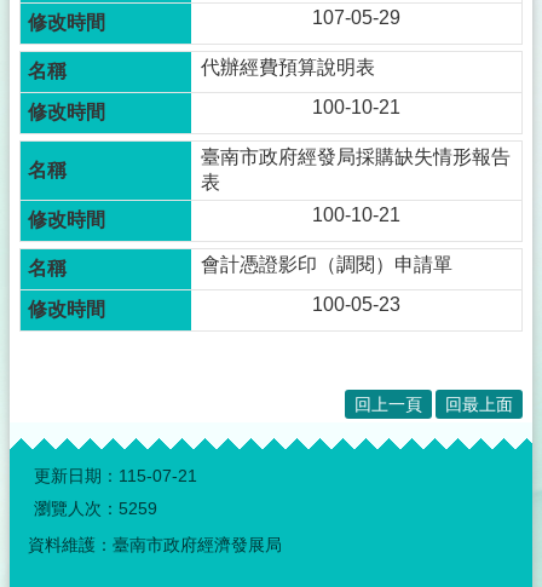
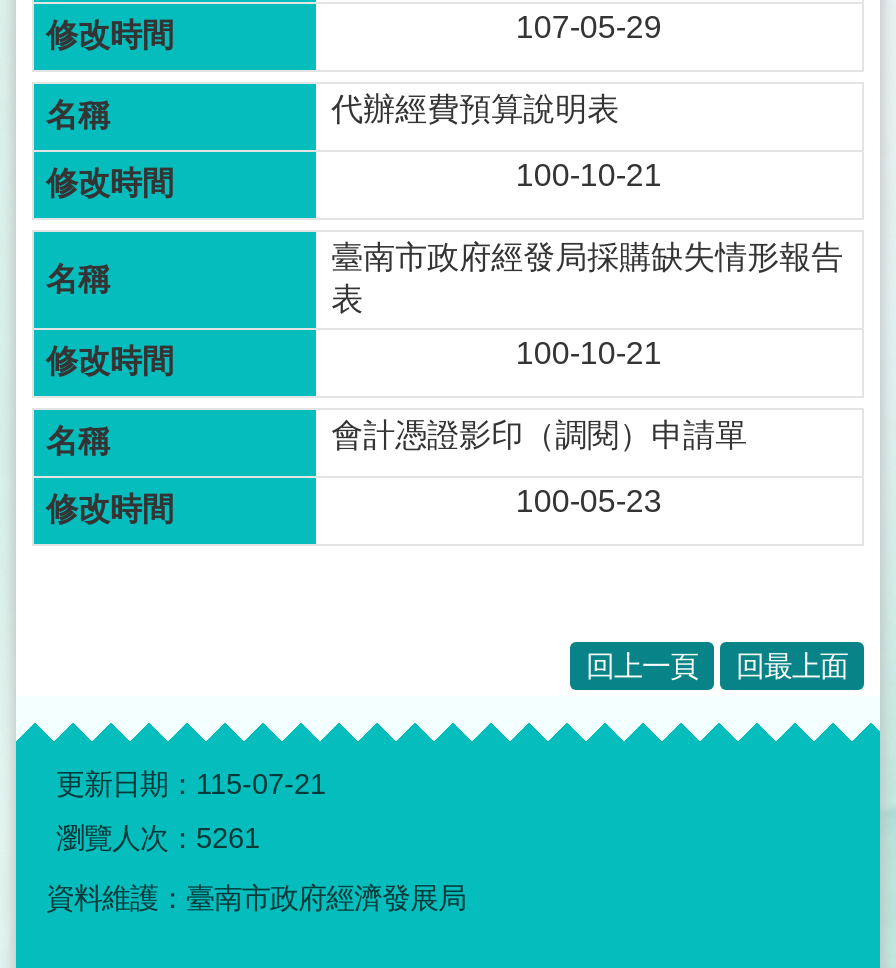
[34,499,157,518] 瀏覽人次：5259 -> [56,822,260,854] 瀏覽人次：5261

